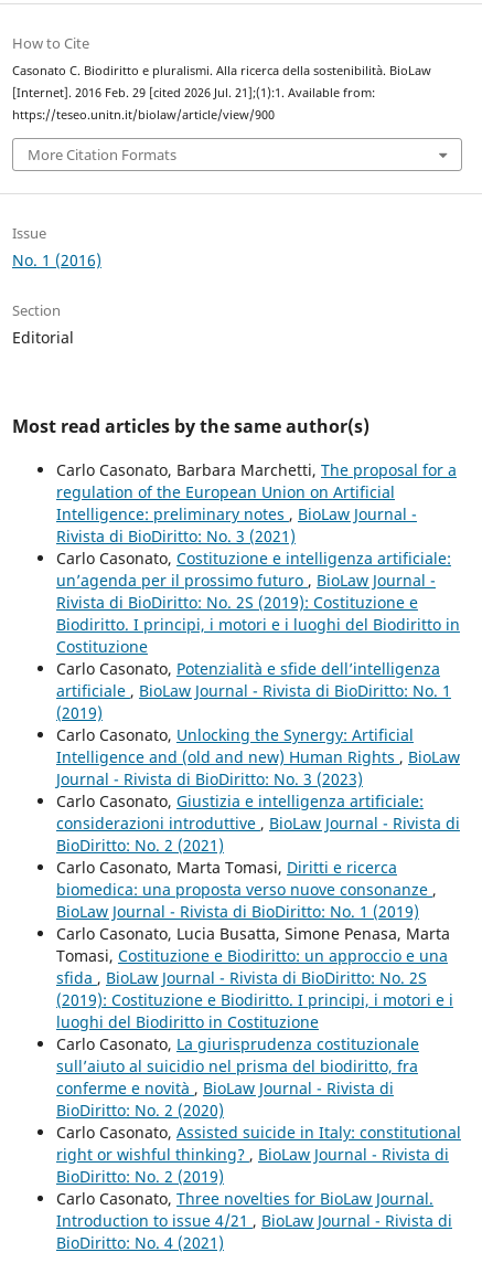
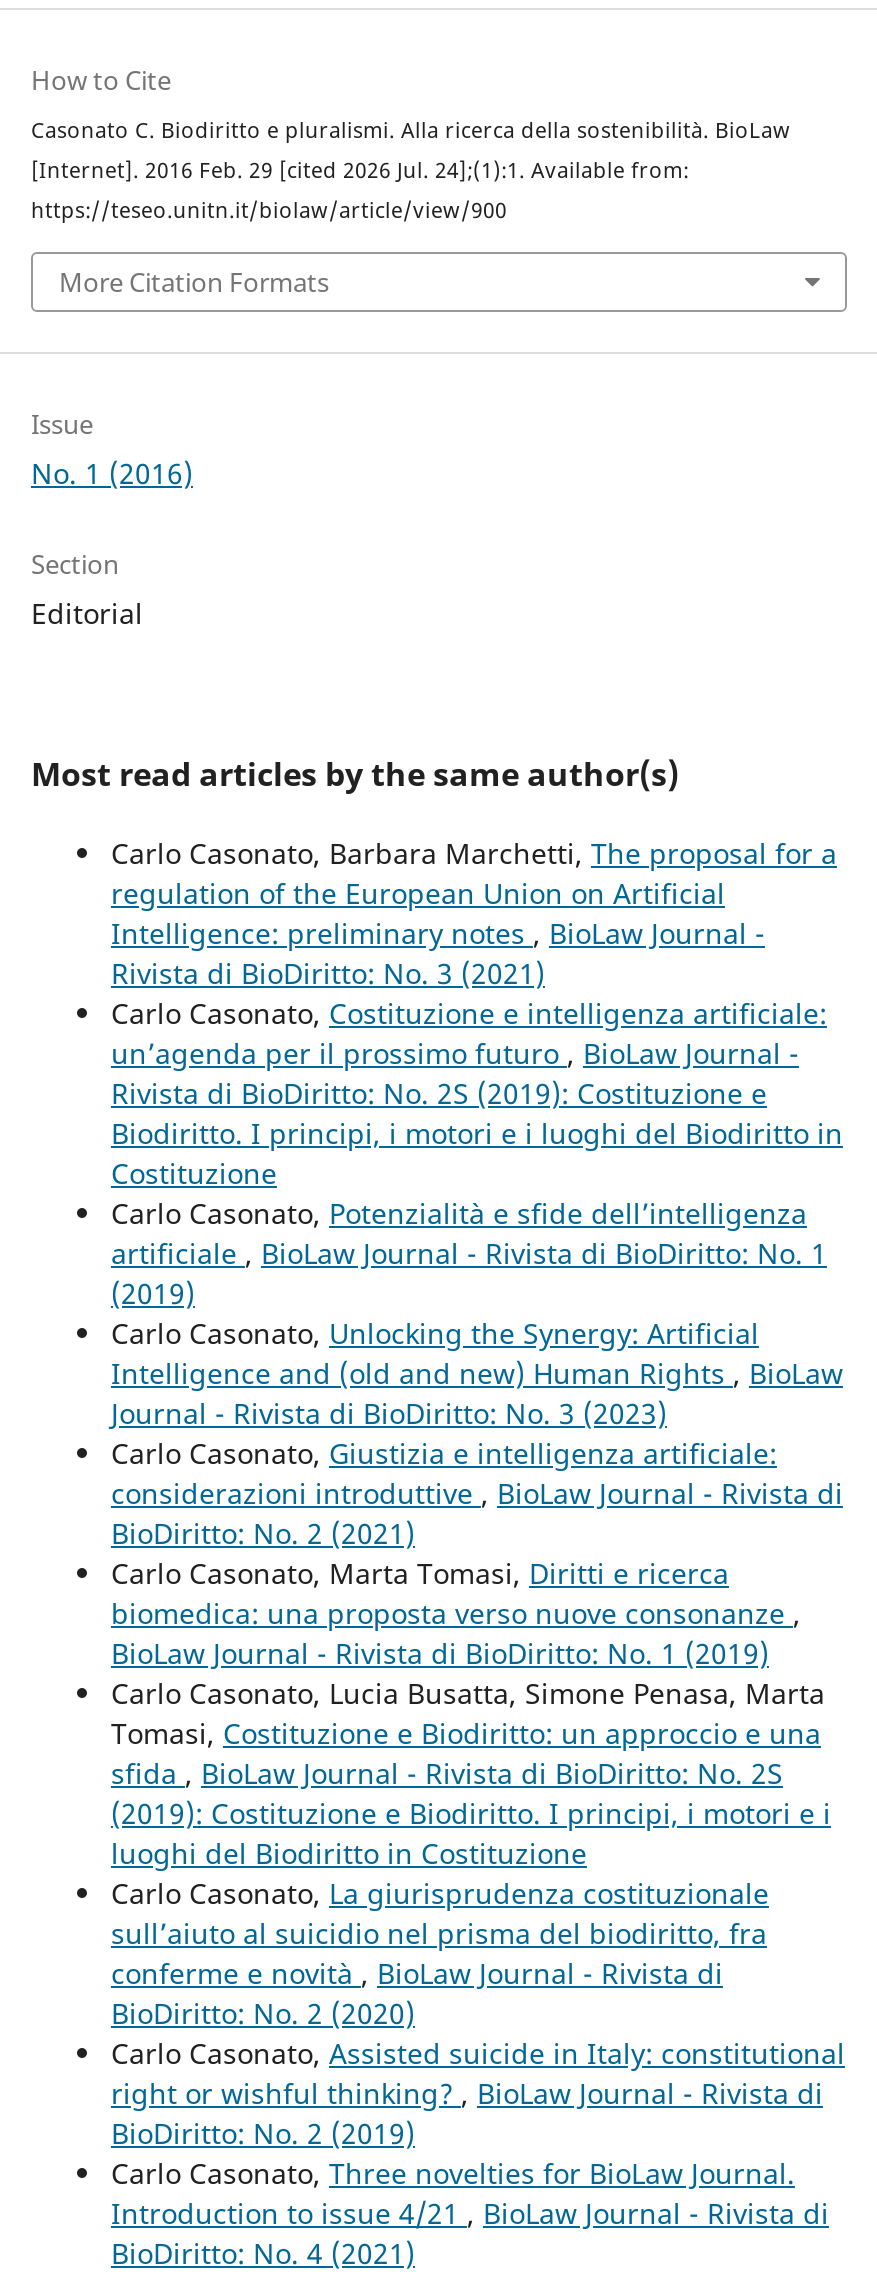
[12,85,375,101] [Internet]. 2016 Feb. 29 [cited 2026 Jul. 21];(1):1. Available from: -> [31,156,689,184] [Internet]. 2016 Feb. 29 [cited 2026 Jul. 24];(1):1. Available from:

